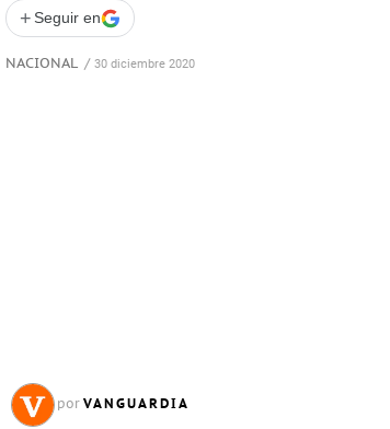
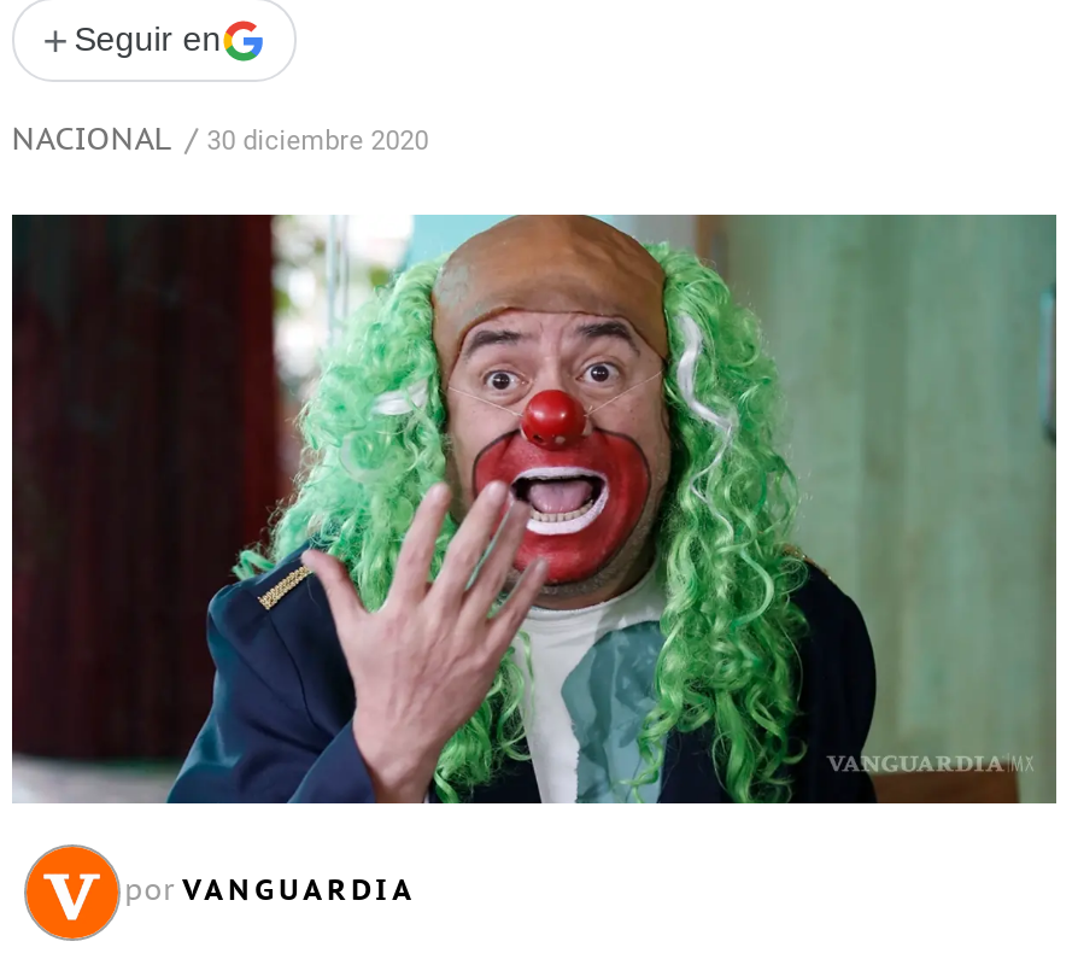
none -> [10,212,1059,806] [image]

